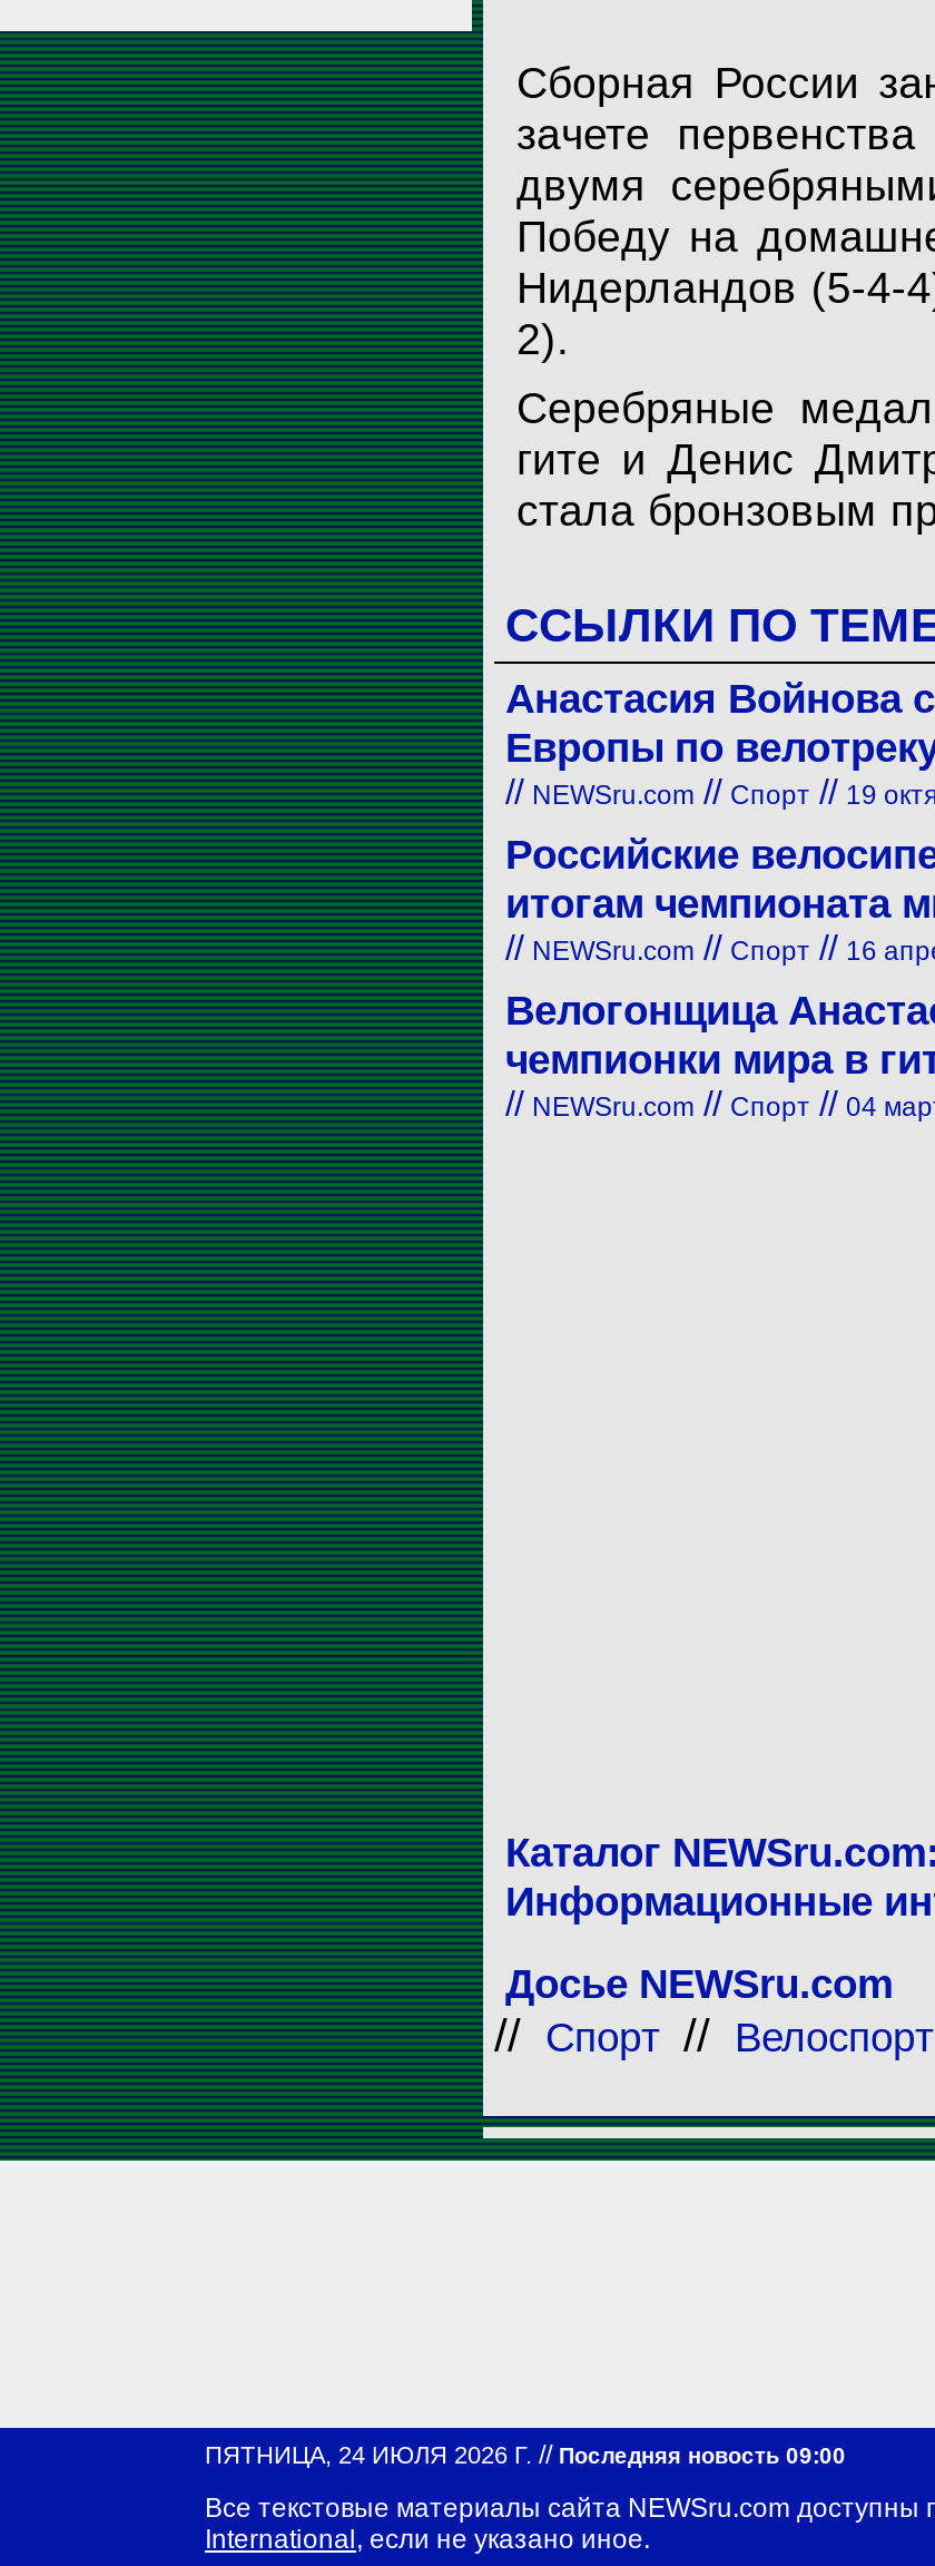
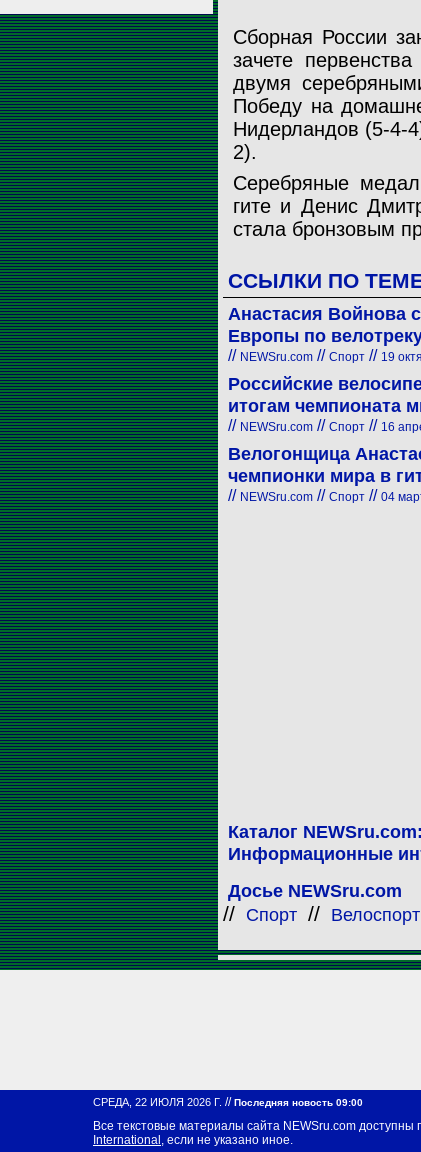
[205,2439,846,2470] ПЯТНИЦА, 24 ИЮЛЯ 2026 Г. // Последняя новость 09:00 -> [93,1095,363,1109] СРЕДА, 22 ИЮЛЯ 2026 Г. // Последняя новость 09:00

